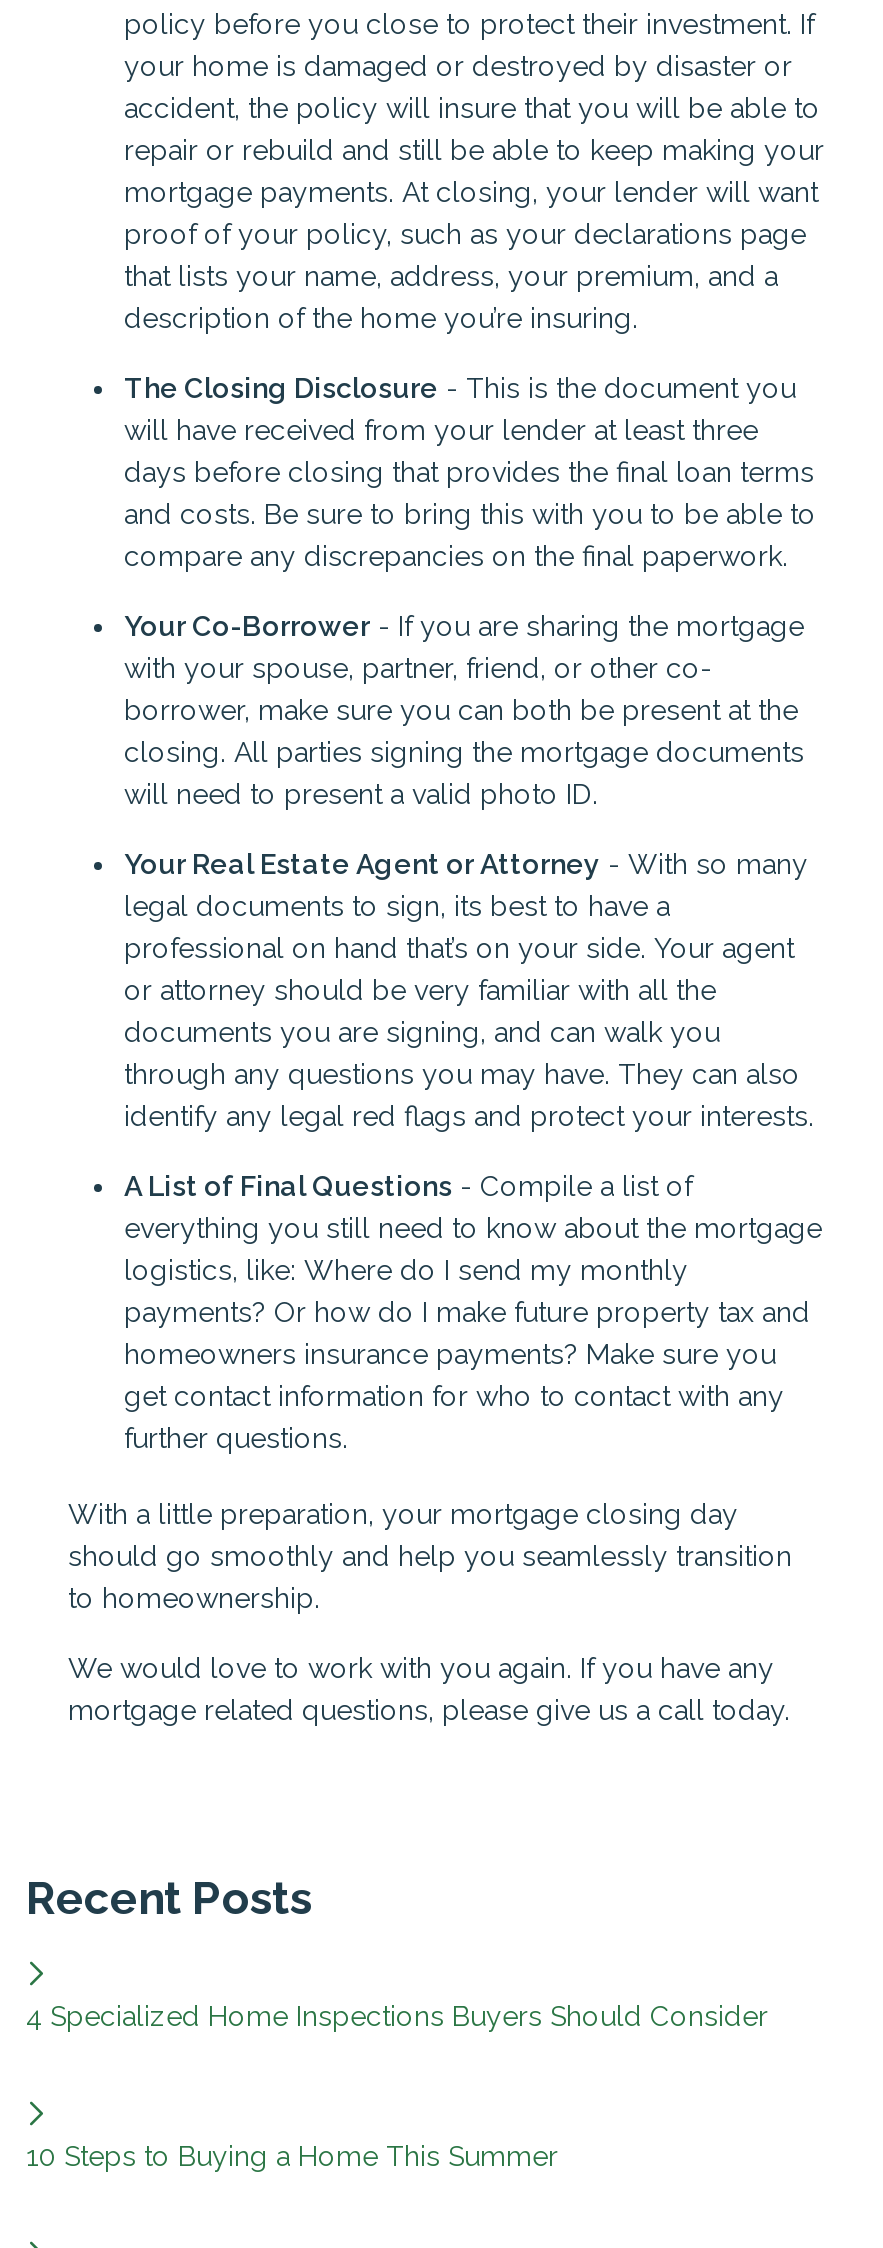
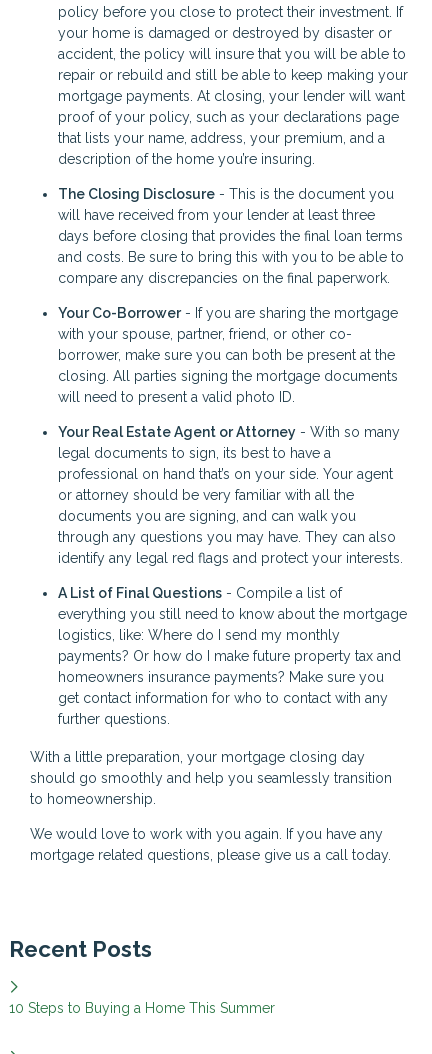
[26,2000,768,2032] 4 Specialized Home Inspections Buyers Should Consider -> none

